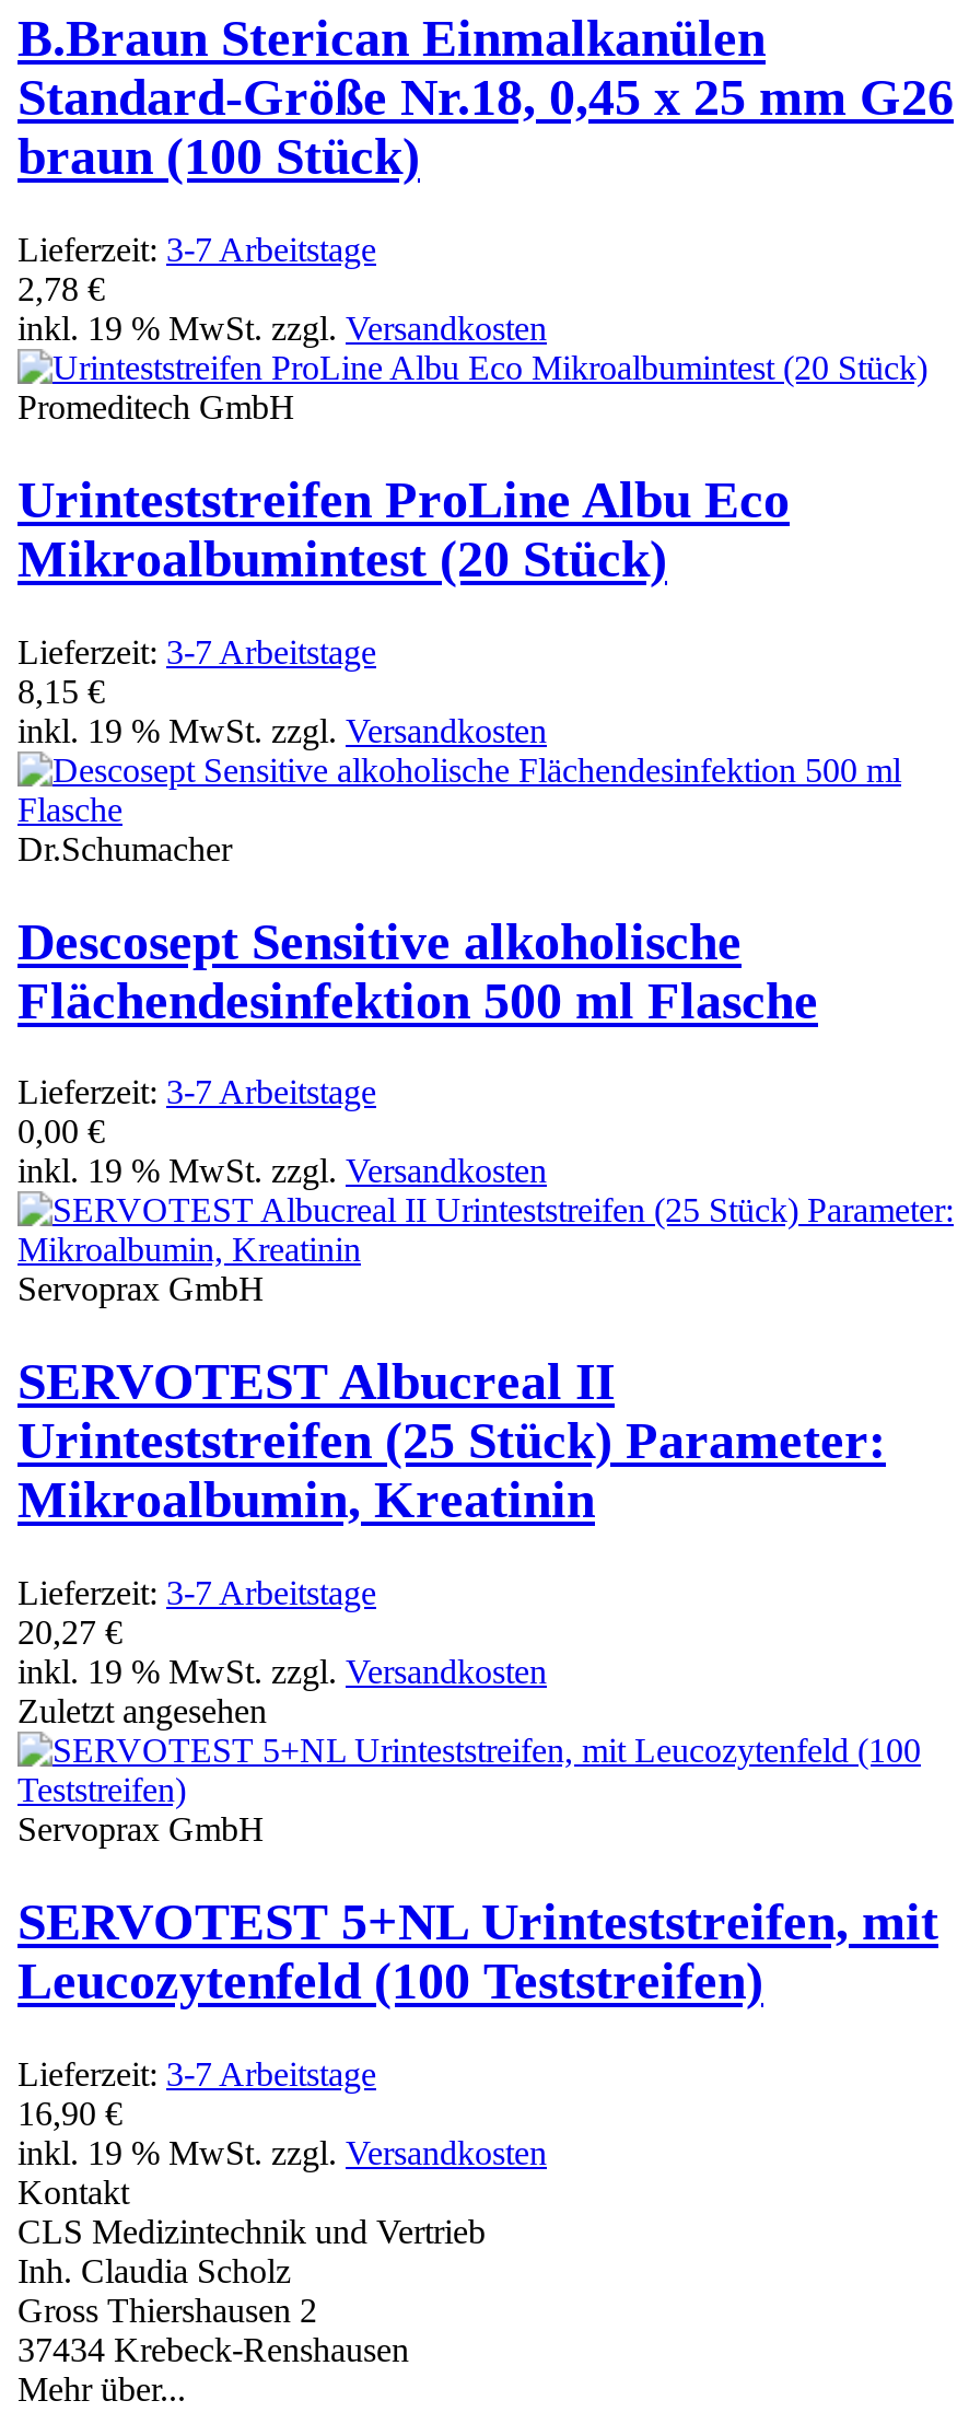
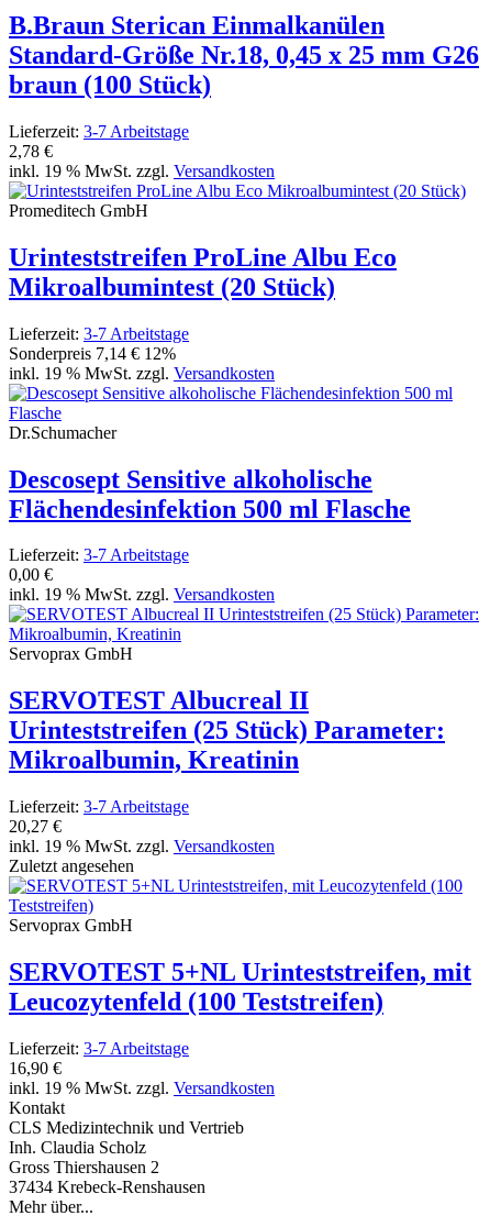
[17,672,105,709] 8,15 € -> [9,344,176,362] Sonderpreis 7,14 € 12%

